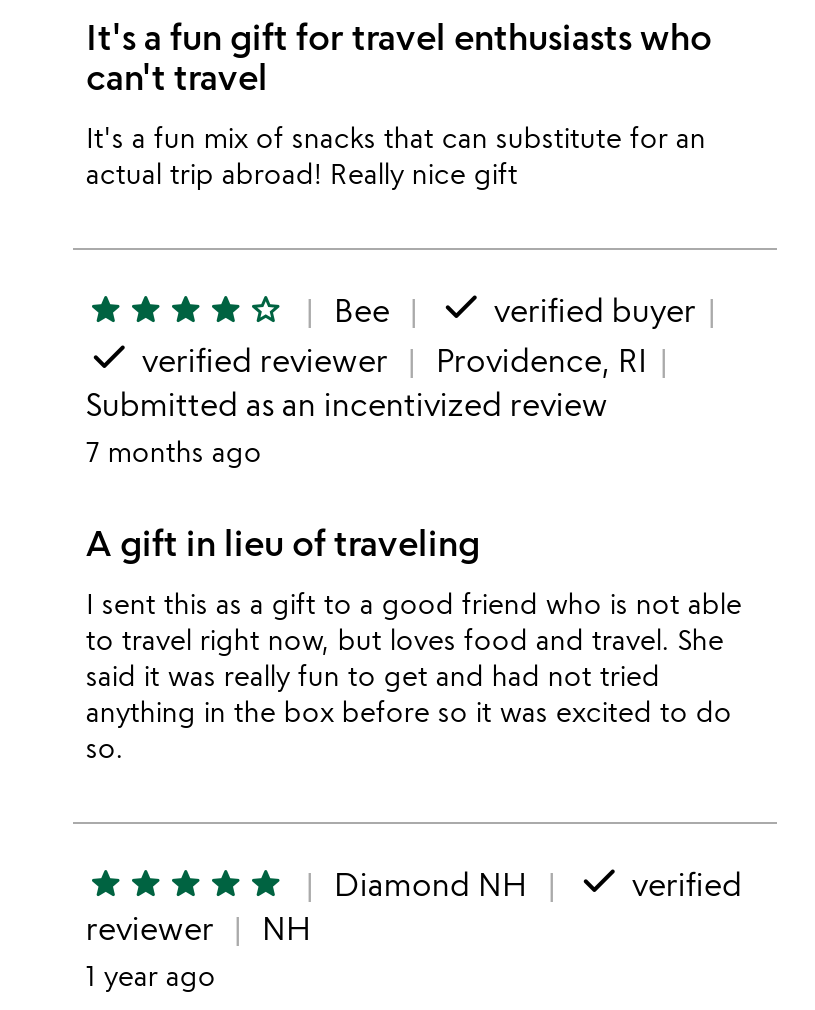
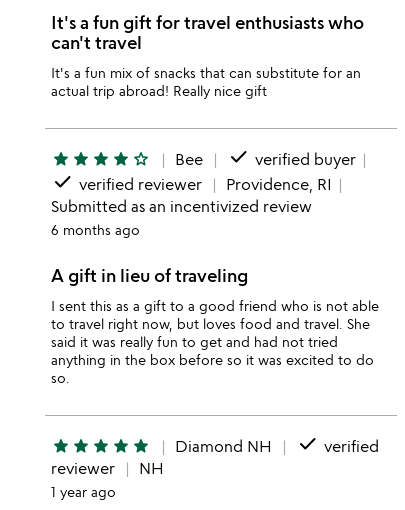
[86,434,262,468] 7 months ago -> [51,221,140,238] 6 months ago

